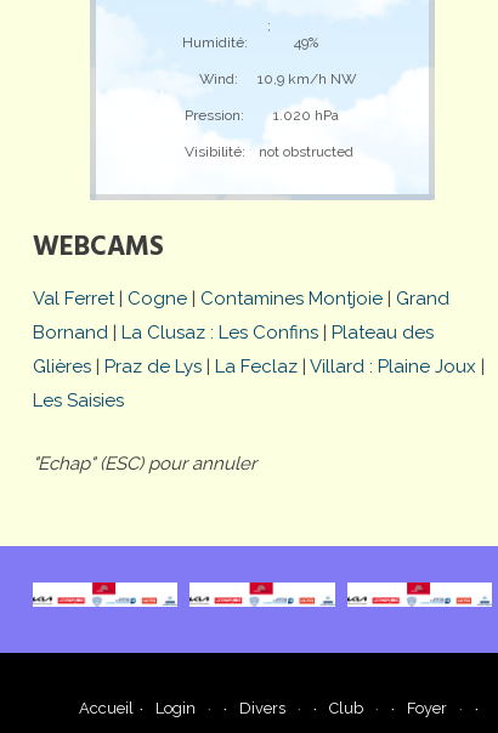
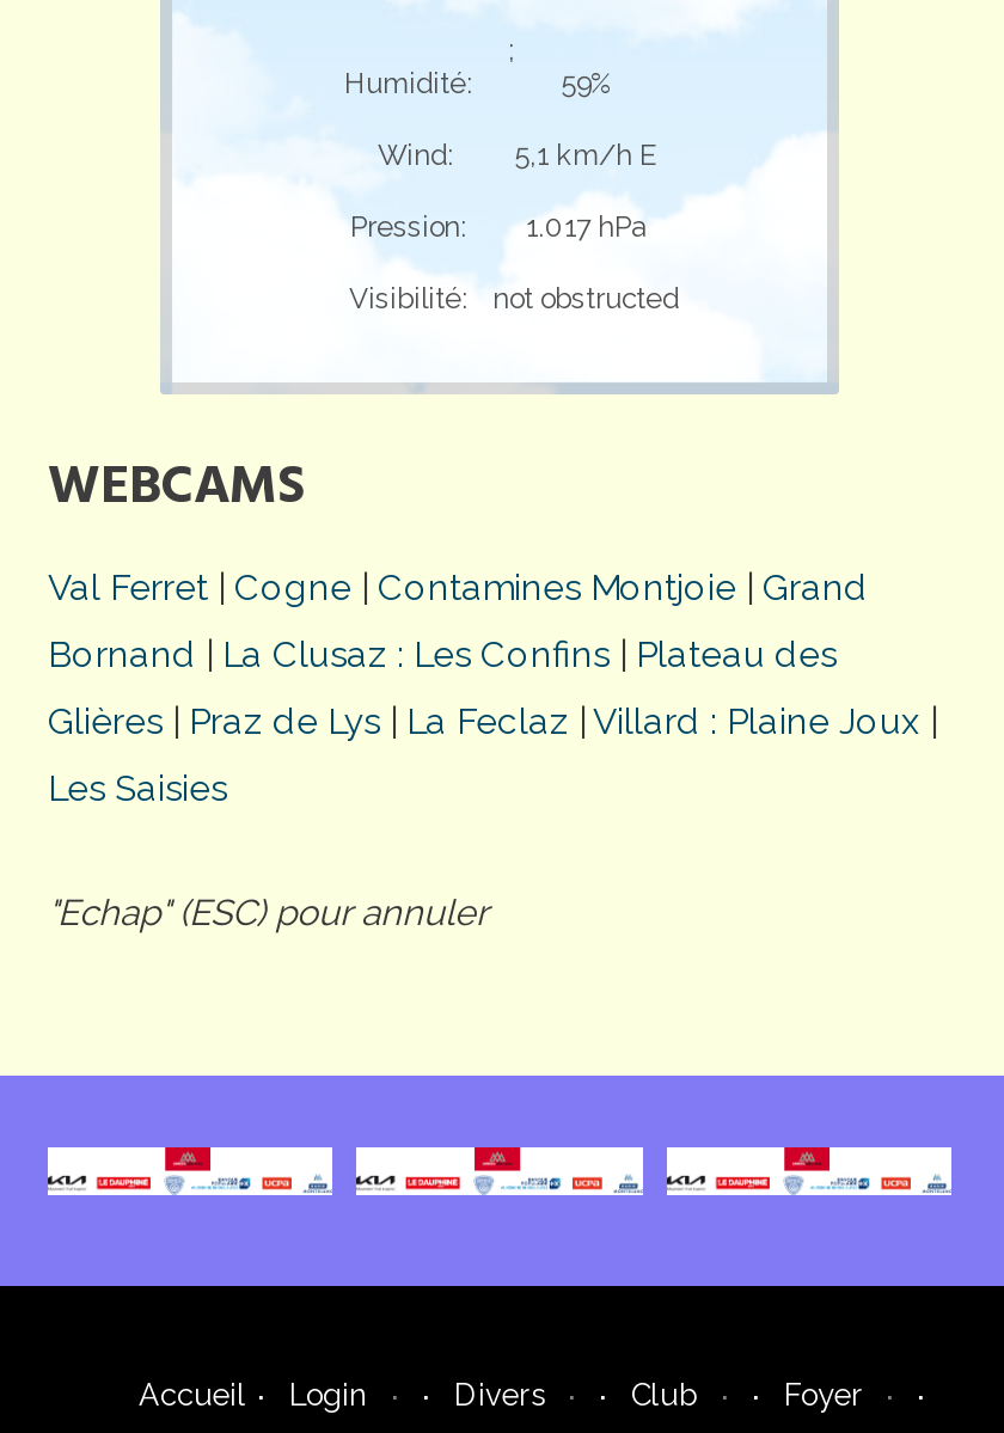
[294,34,318,51] 49% -> [562,66,610,100] 59%
[199,70,355,87] Wind: 10,9 km/h NW -> [378,138,656,172] Wind: 5,1 km/h E
[185,107,339,124] Pression: 1.020 hPa -> [350,210,645,243] Pression: 1.017 hPa

